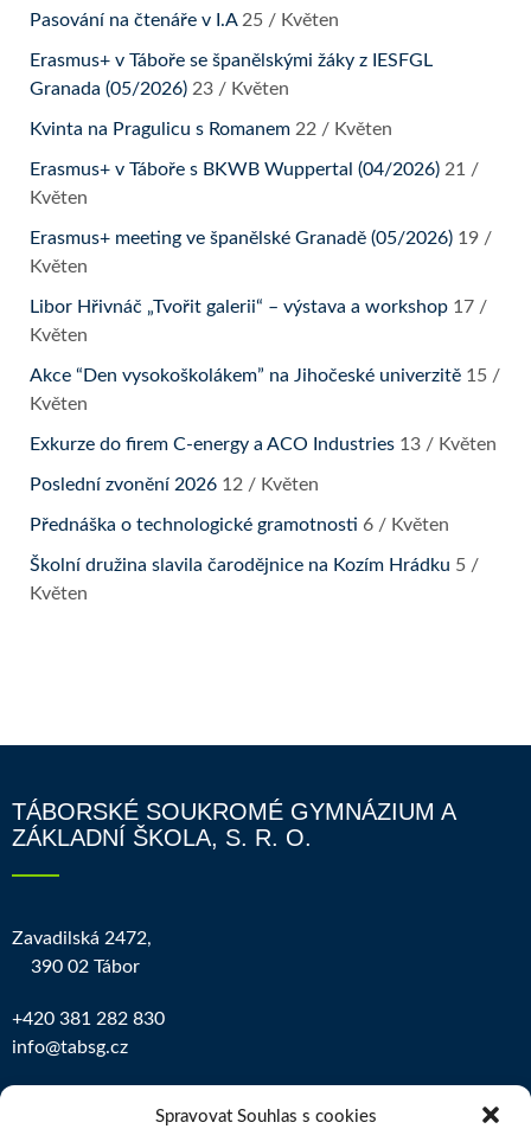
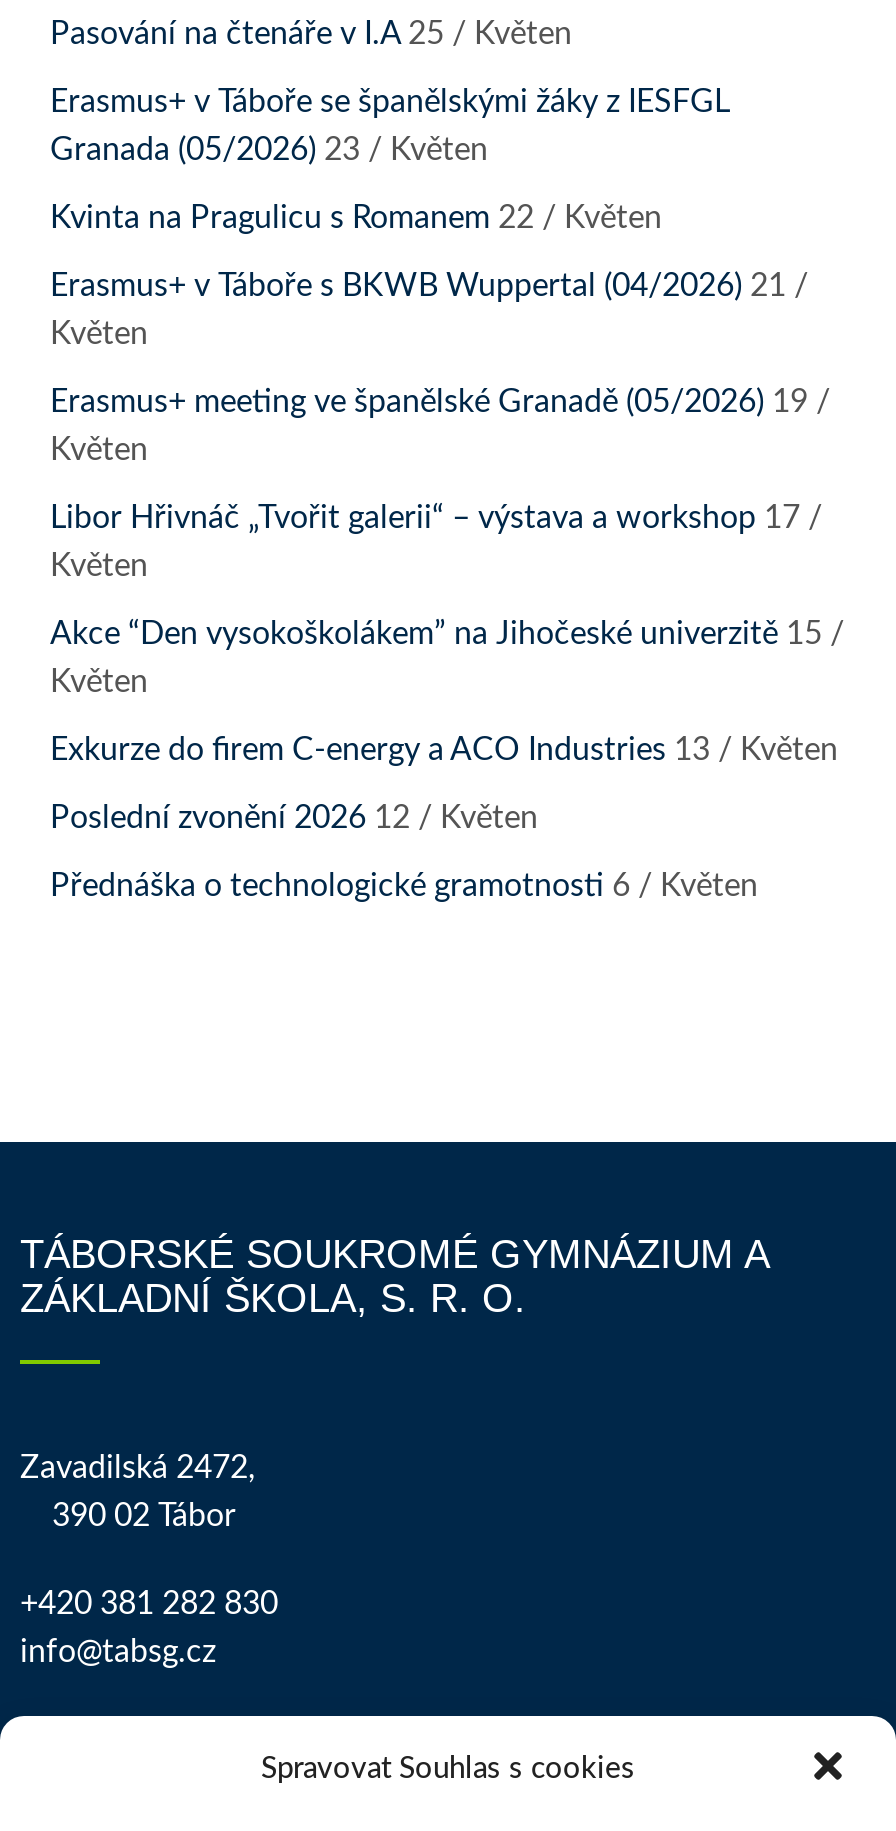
[30,556,479,603] Školní družina slavila čarodějnice na Kozím Hrádku 5 / | Květen -> none

